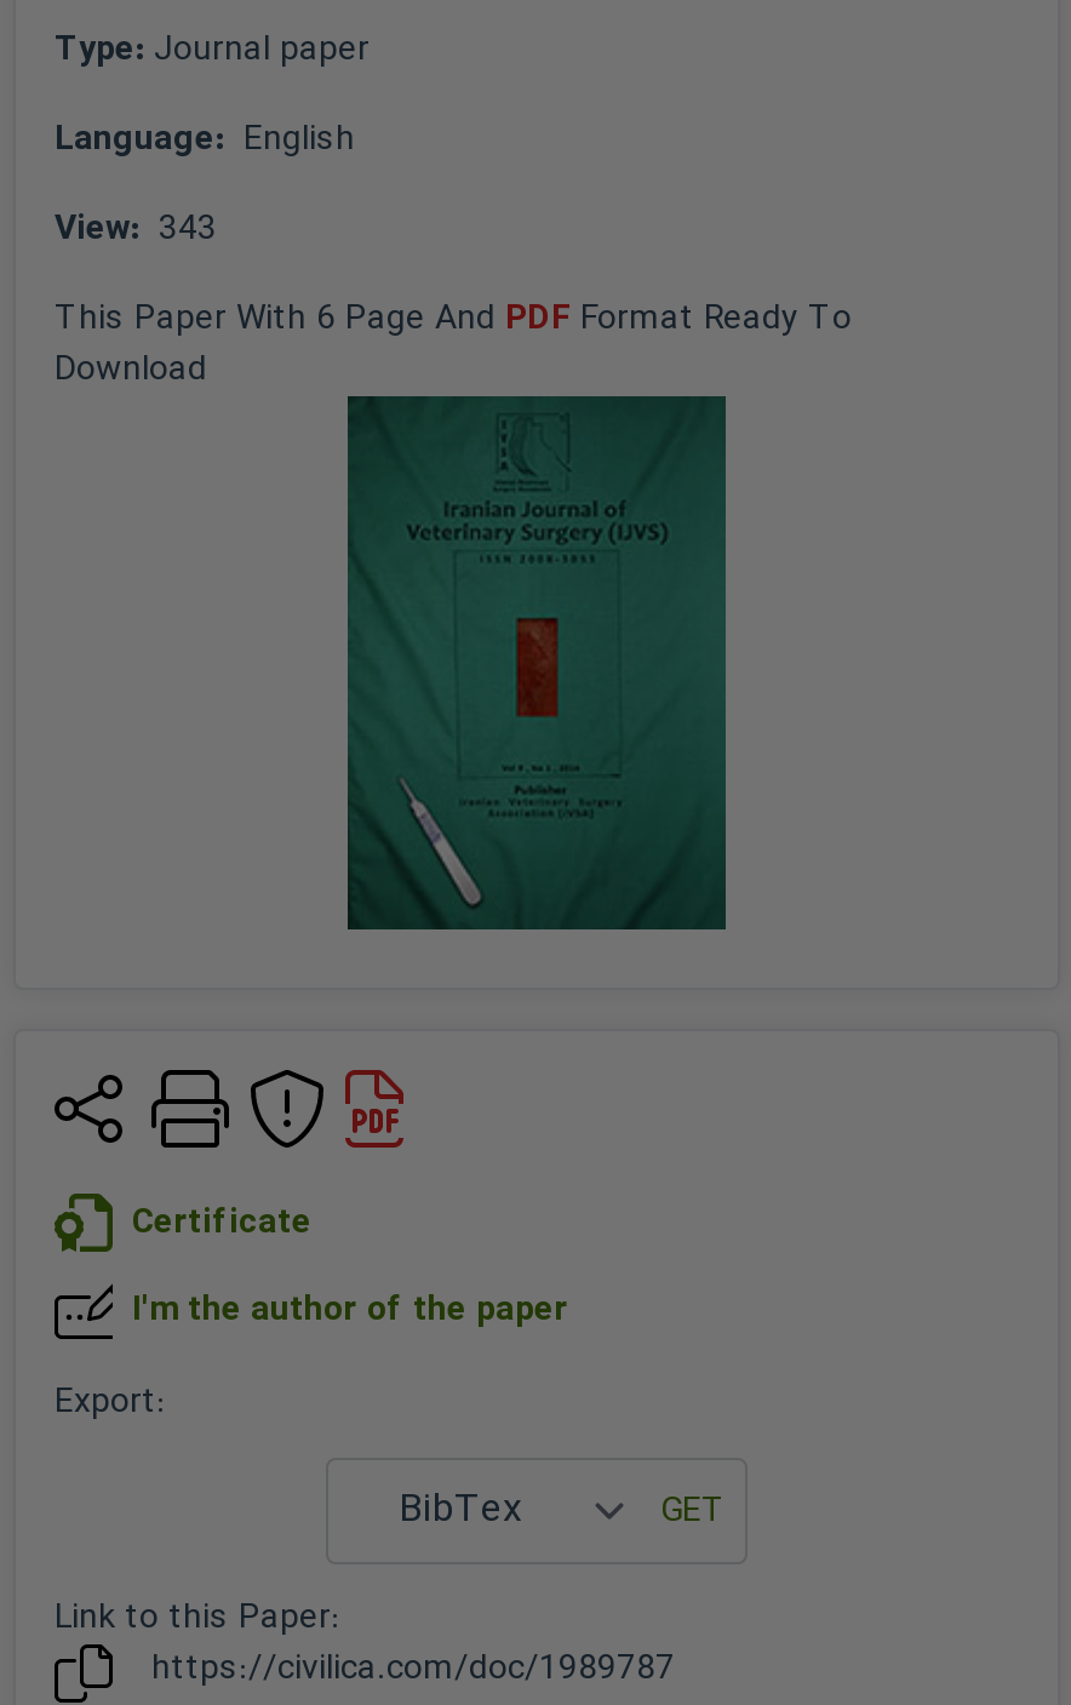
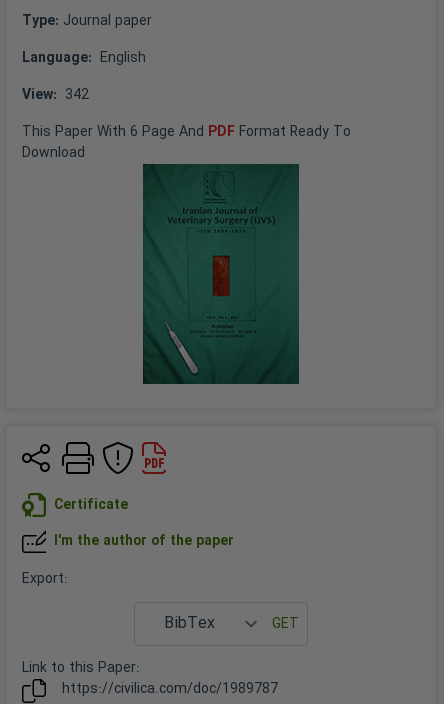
[55,202,217,256] View: 343 -> [22,84,89,106] View: 342

